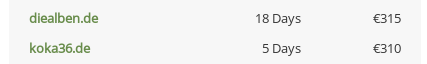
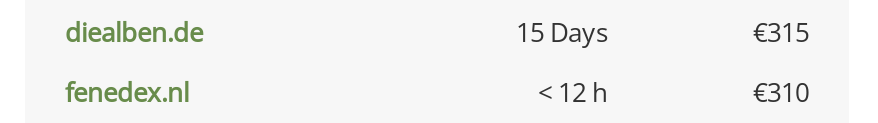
[254,9,300,27] 18 Days -> [516,14,608,50] 15 Days
[29,39,300,57] koka36.de | 5 Days -> [65,74,608,110] fenedex.nl | < 12 h

